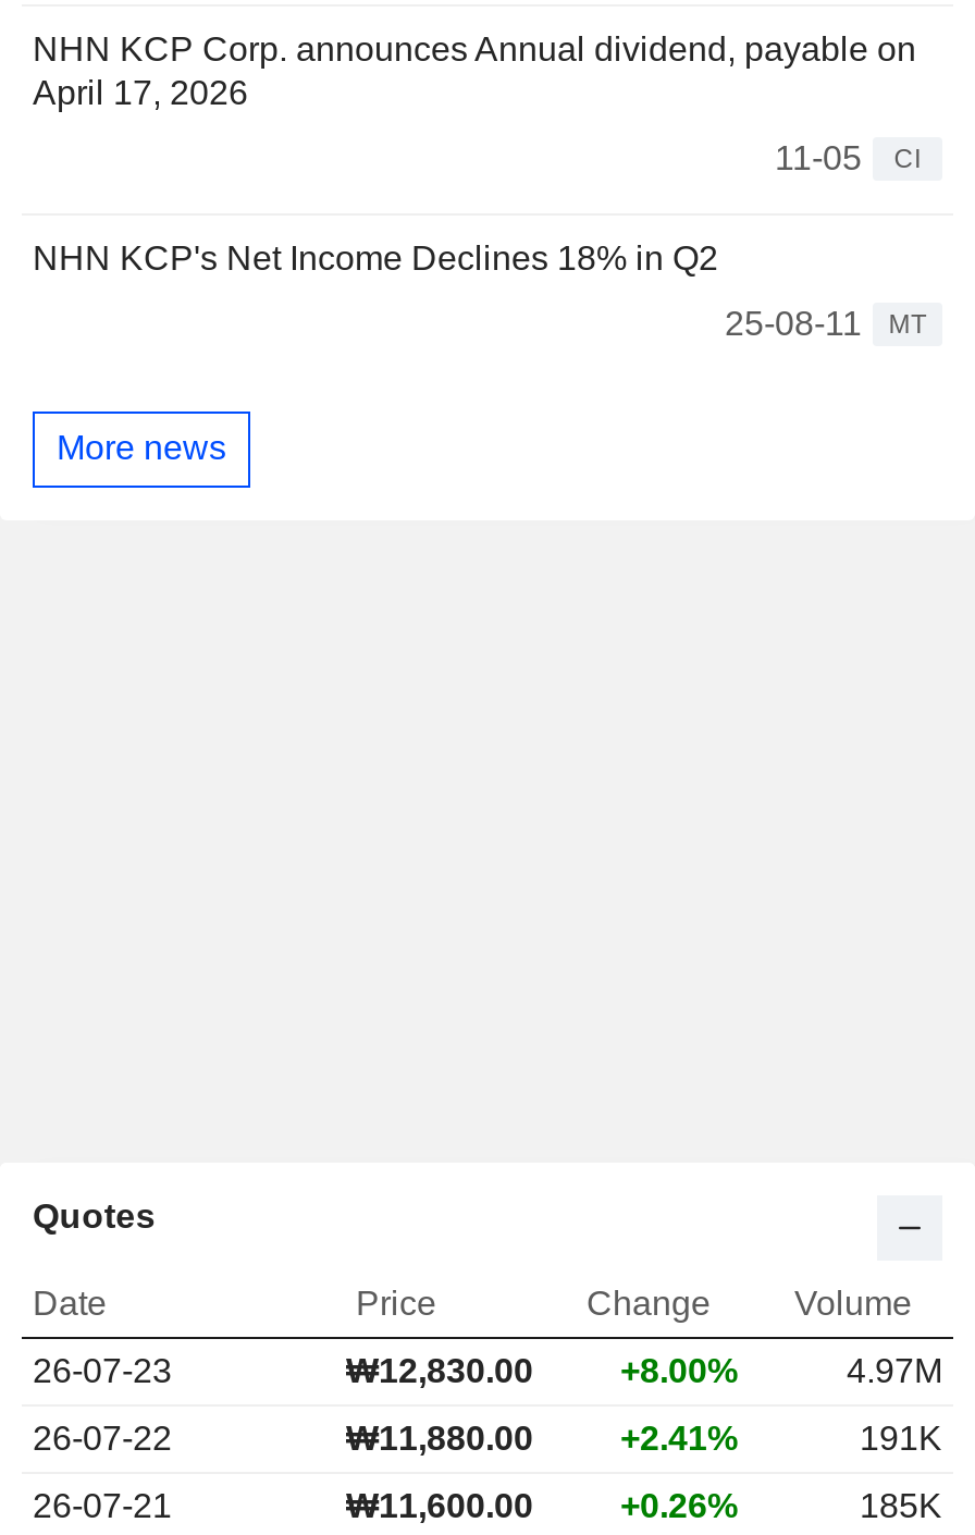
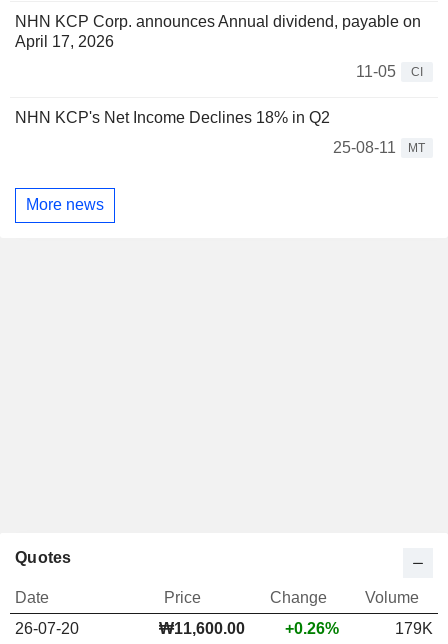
[33,1352,942,1524] 26-07-23 | ₩12,830.00 | +8.00% | 4.97M | 26-07-22 | ₩11,880.00 | +2.41% | 191K | 26-07-21 | ₩11,600.00 -> [15,620,245,637] 26-07-20 | ₩11,600.00
[860,1487,942,1524] 185K -> [395,620,433,637] 179K

